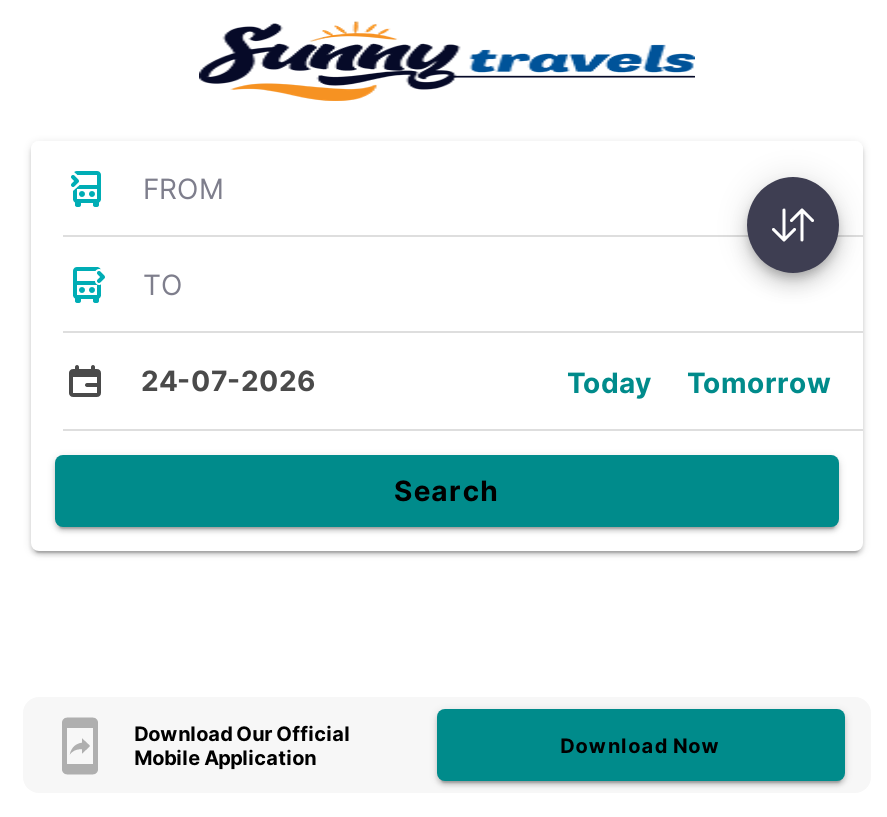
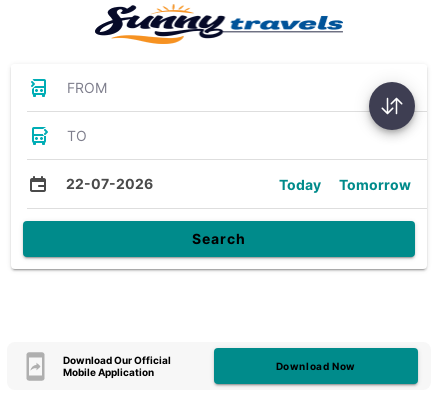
[141,363,315,397] 24-07-2026 -> [66,175,153,192] 22-07-2026

